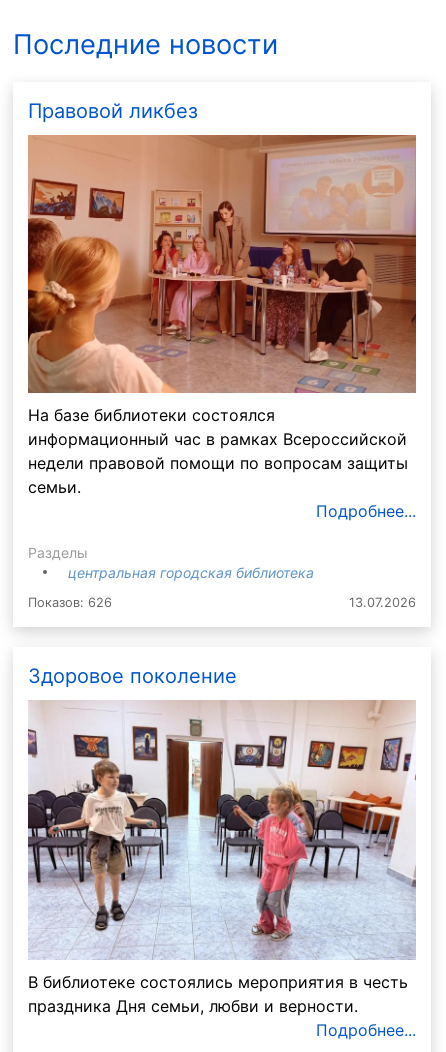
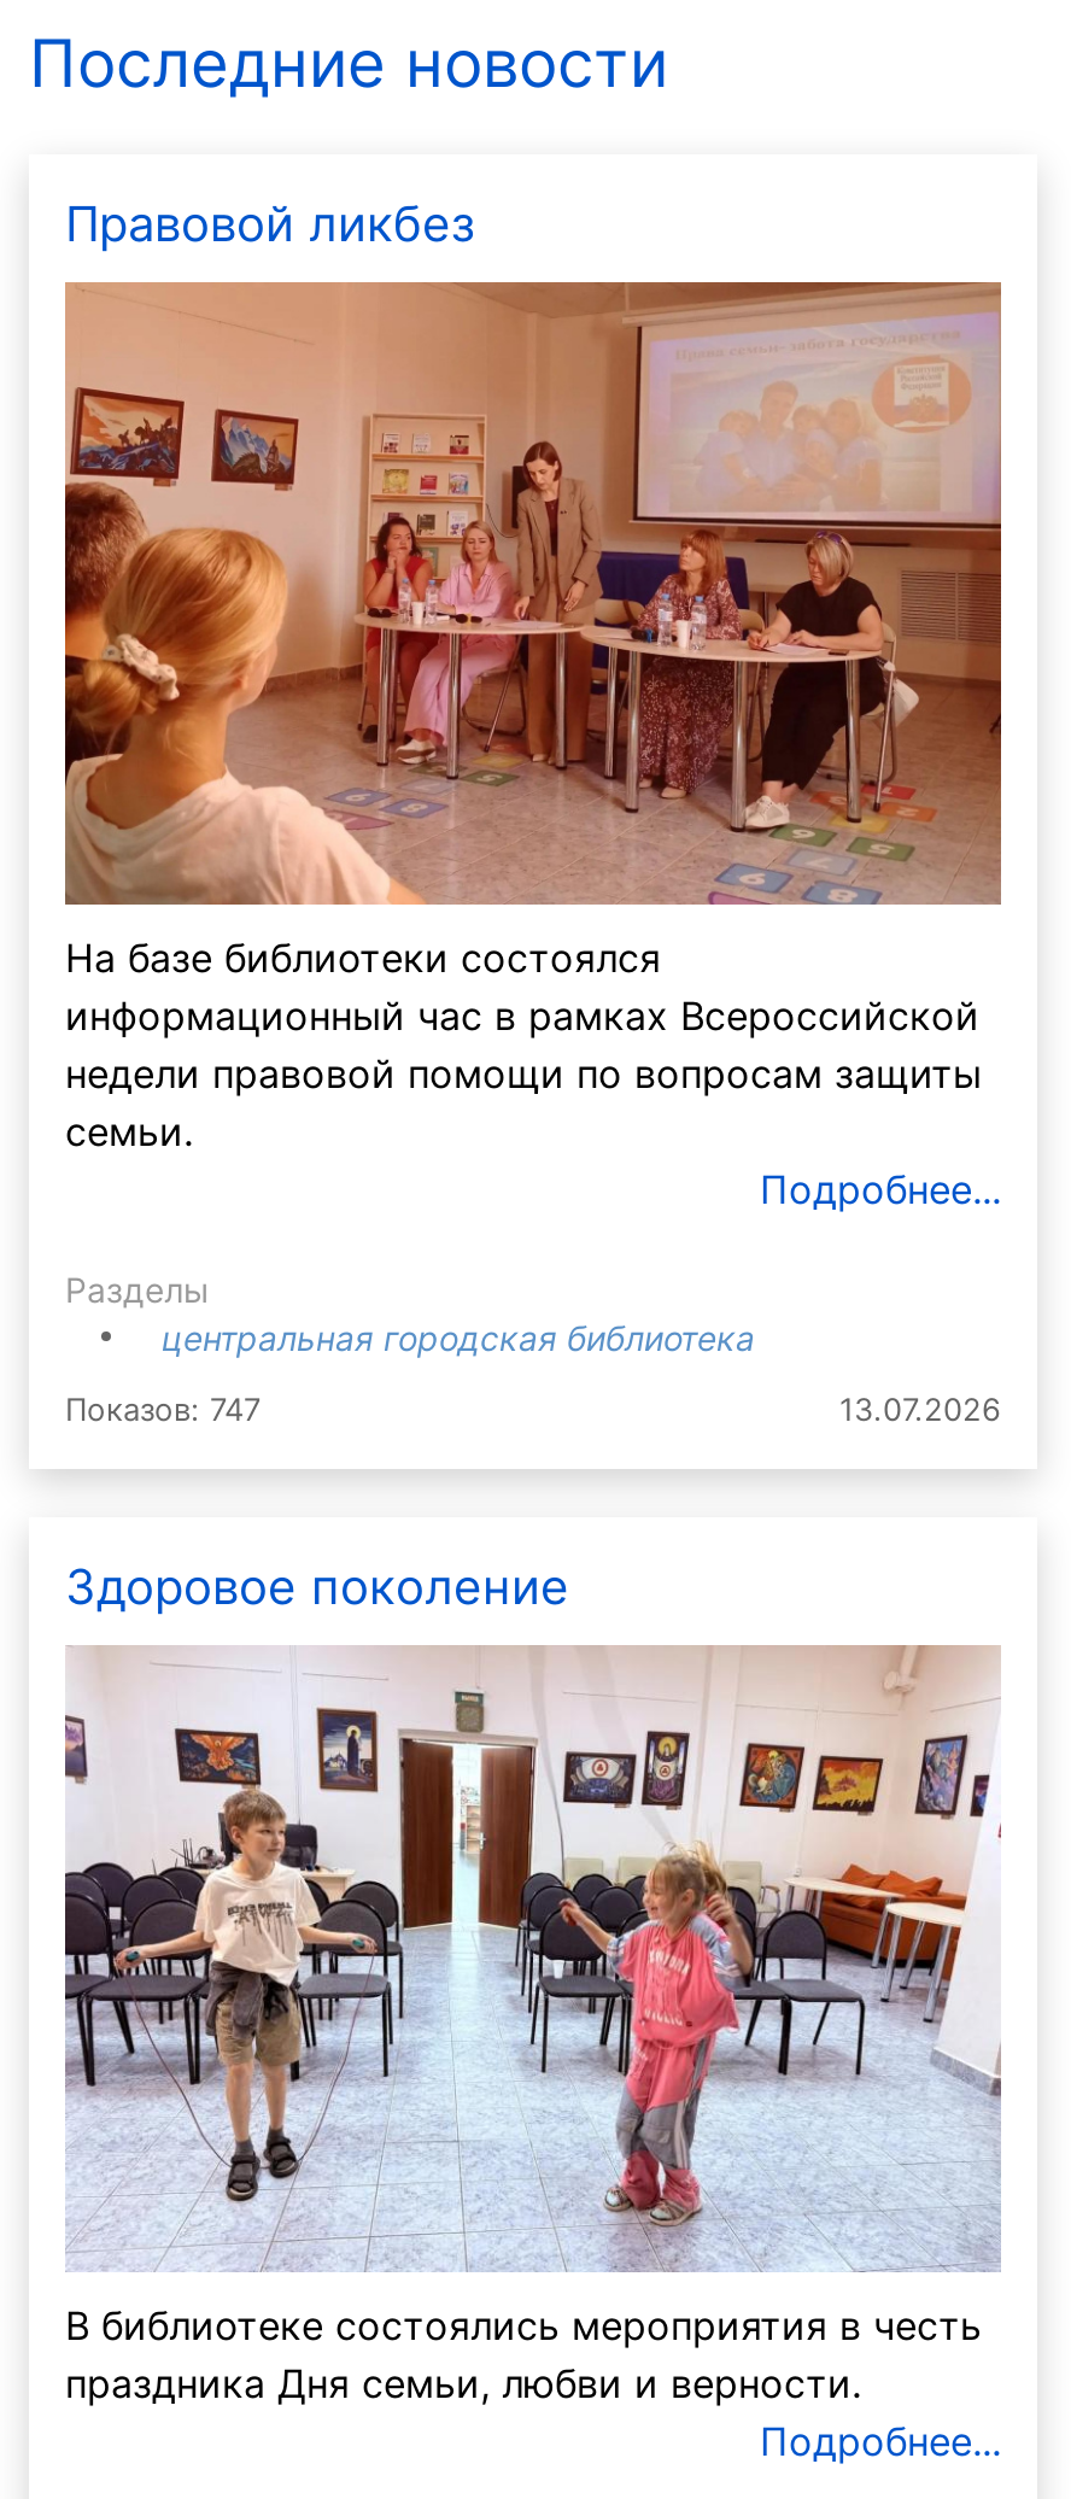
[28,595,112,610] Показов: 626 -> [65,1392,261,1428] Показов: 747

